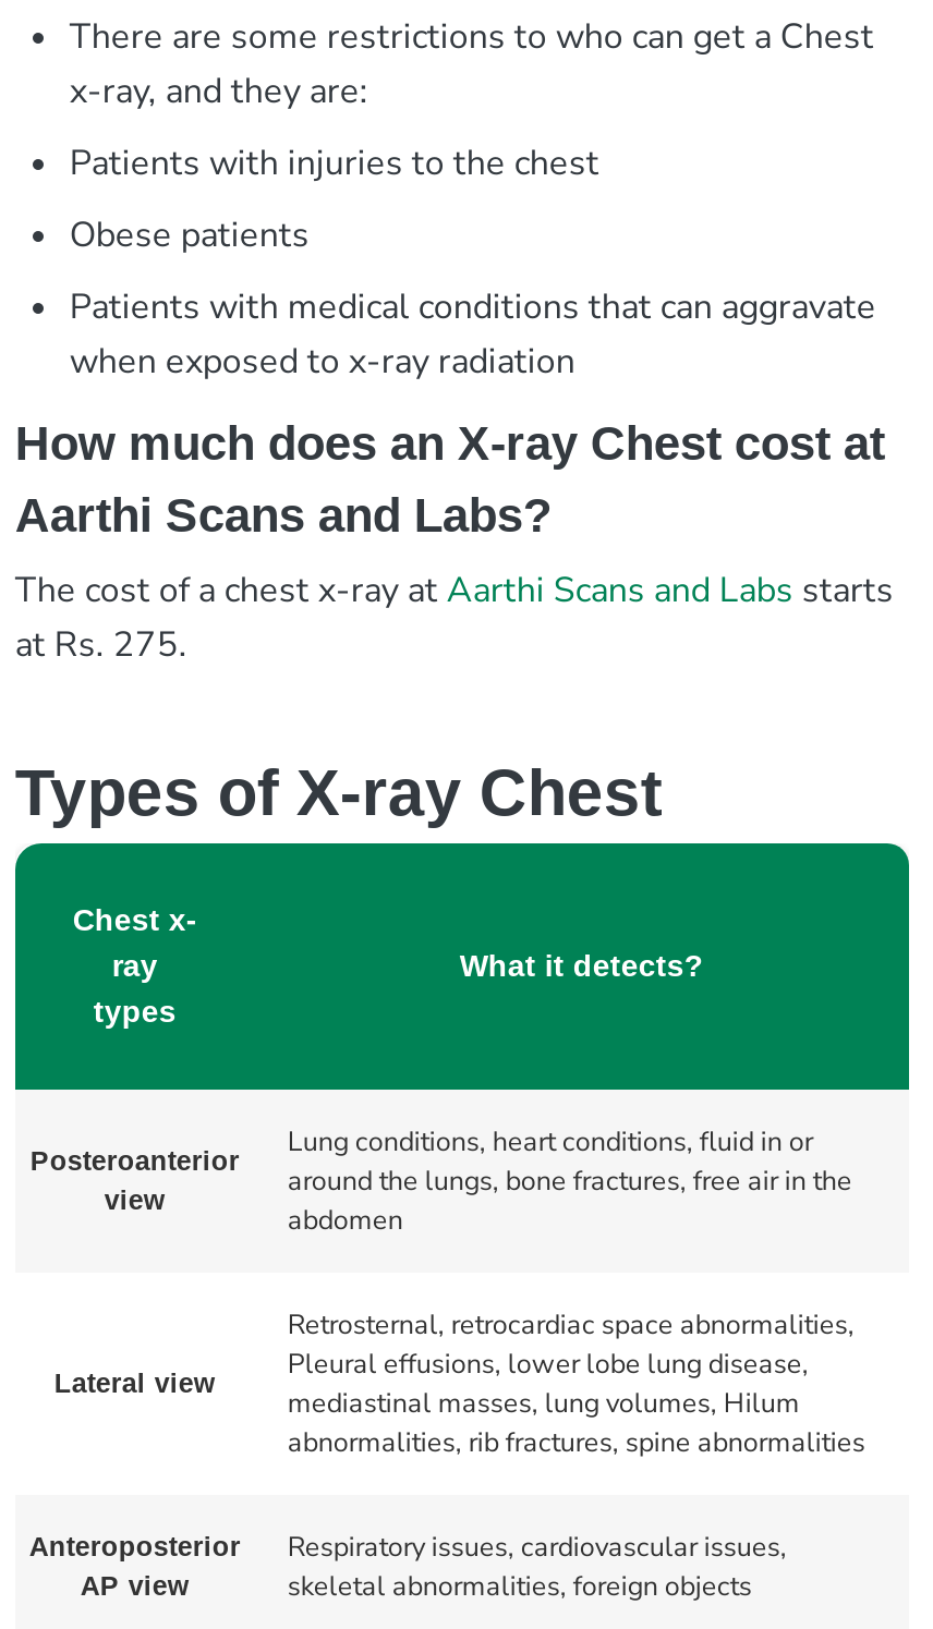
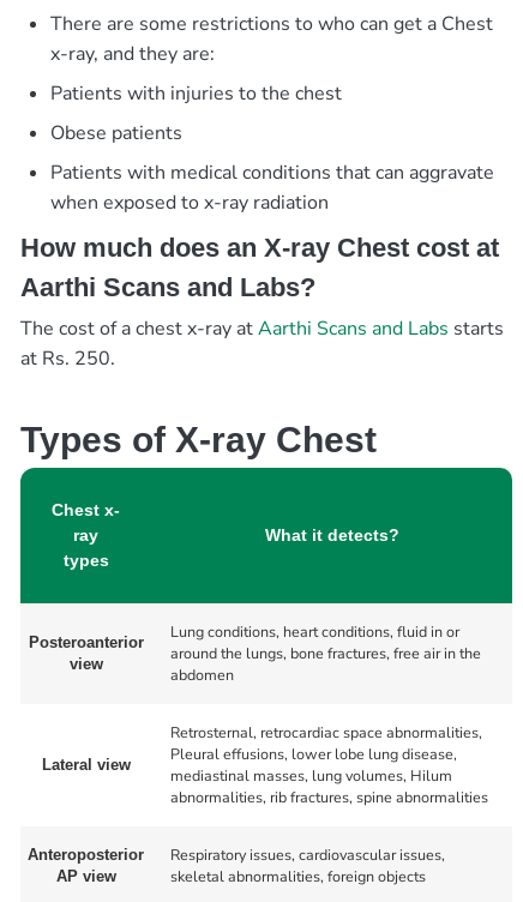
[15,622,187,669] at Rs. 275. -> [20,346,115,372] at Rs. 250.

